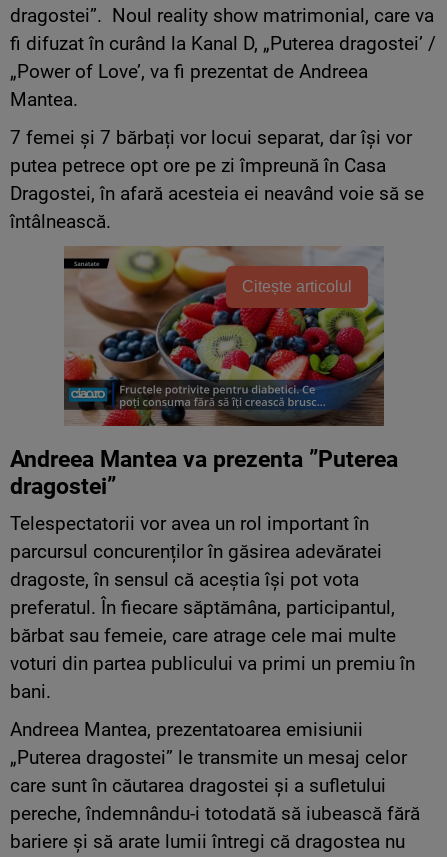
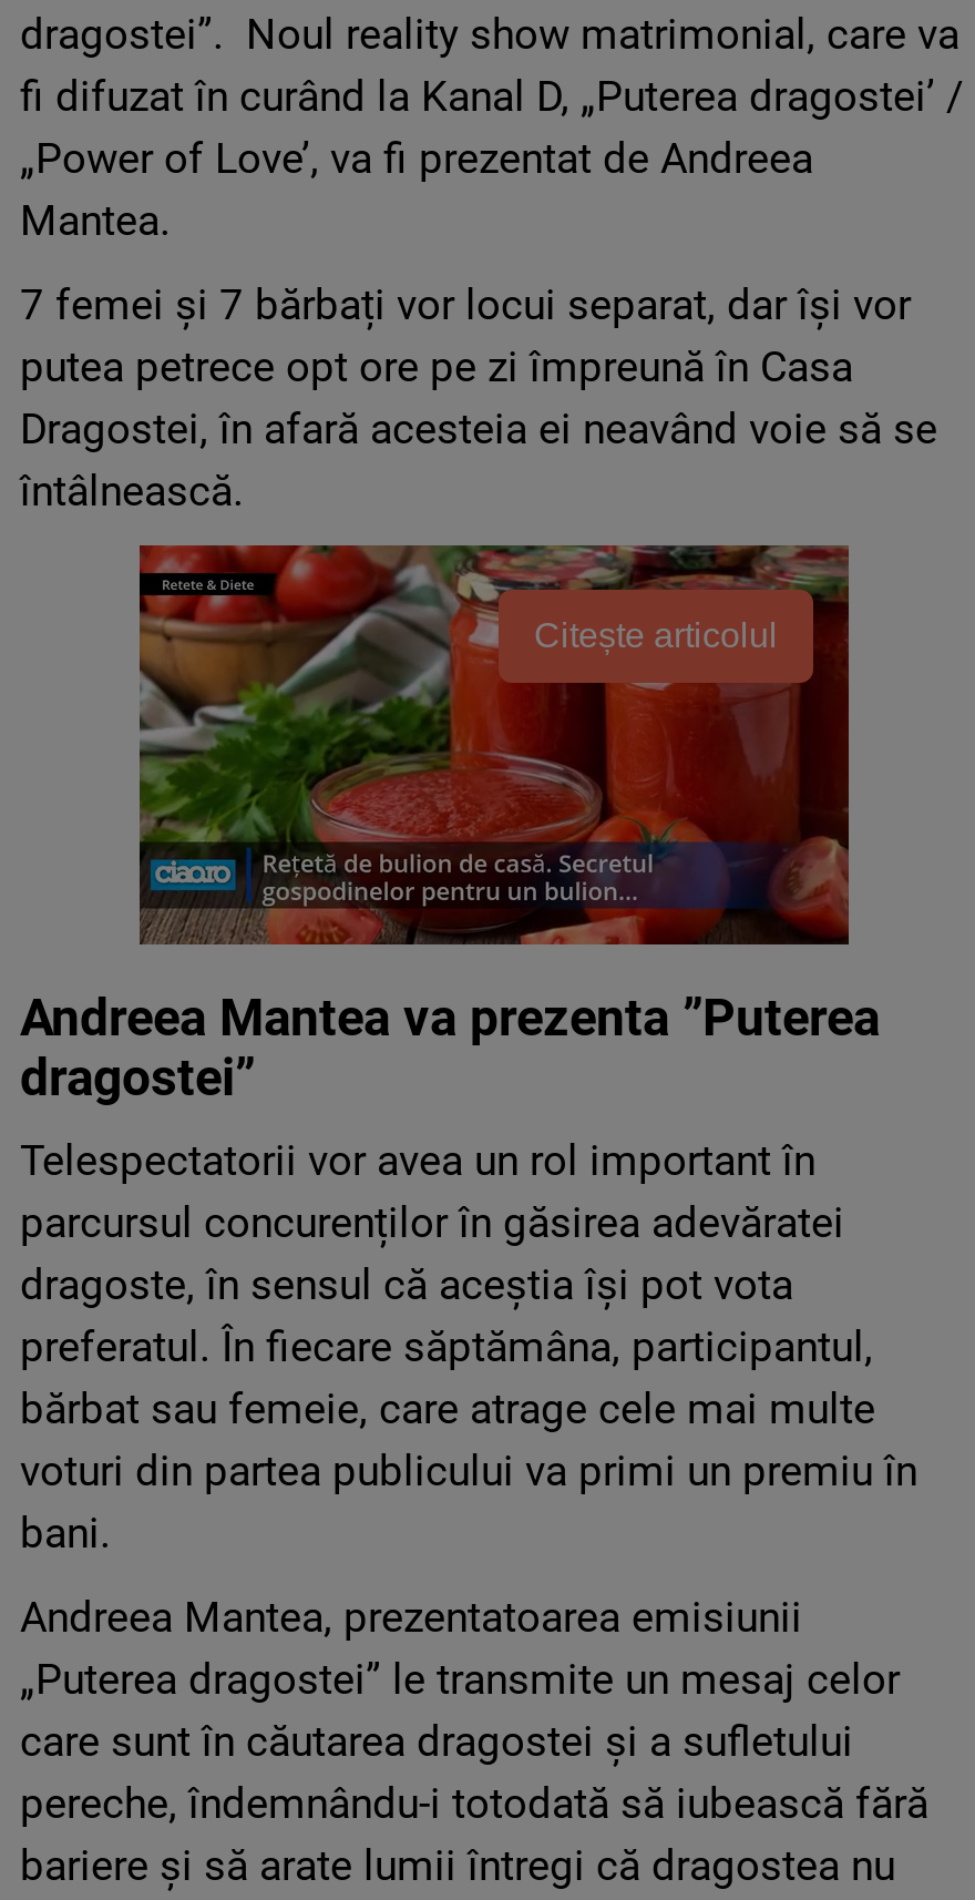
[63,245,385,427] [image] -> [137,543,851,947] [image]

